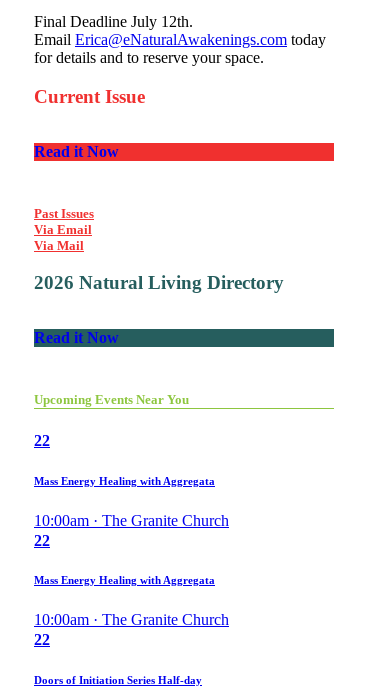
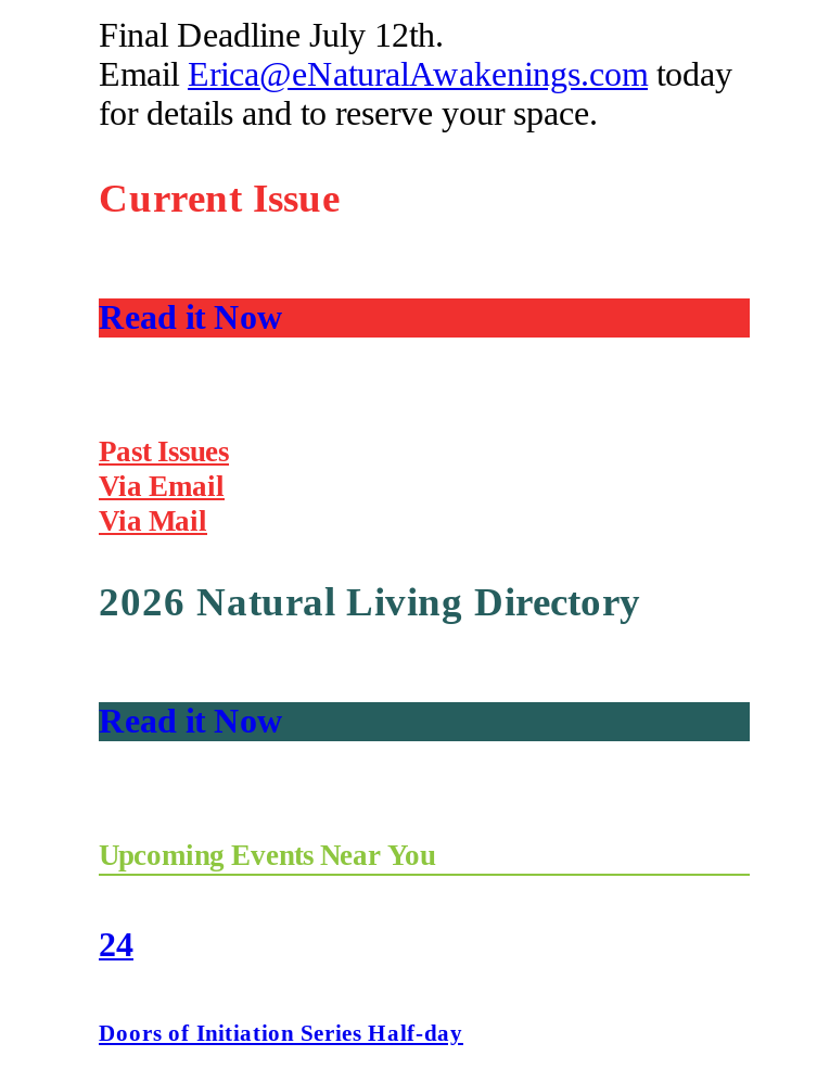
[34,432,229,648] 22 | Mass Energy Healing with Aggregata | 10:00am · The Granite Church | 22 | Mass Energy Healing with Aggregata | 10:00am · The Granite Church | 22 -> [99,925,133,962] 24

